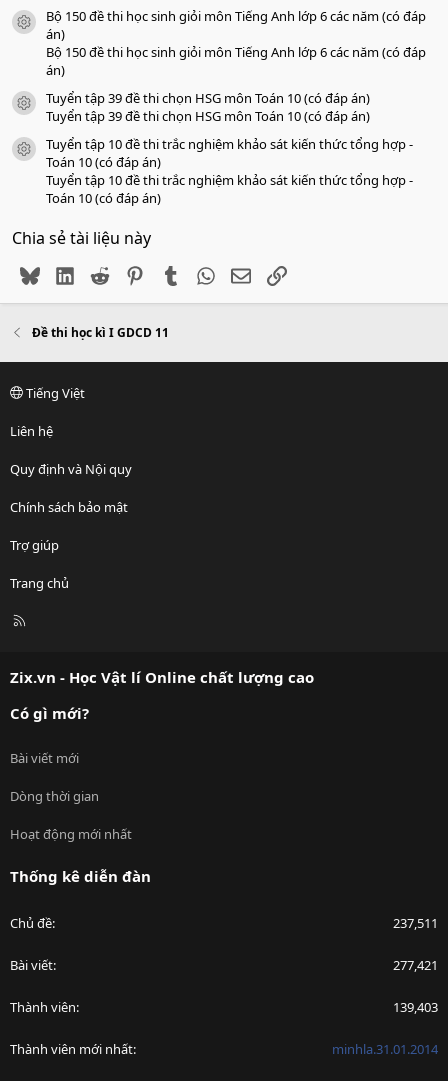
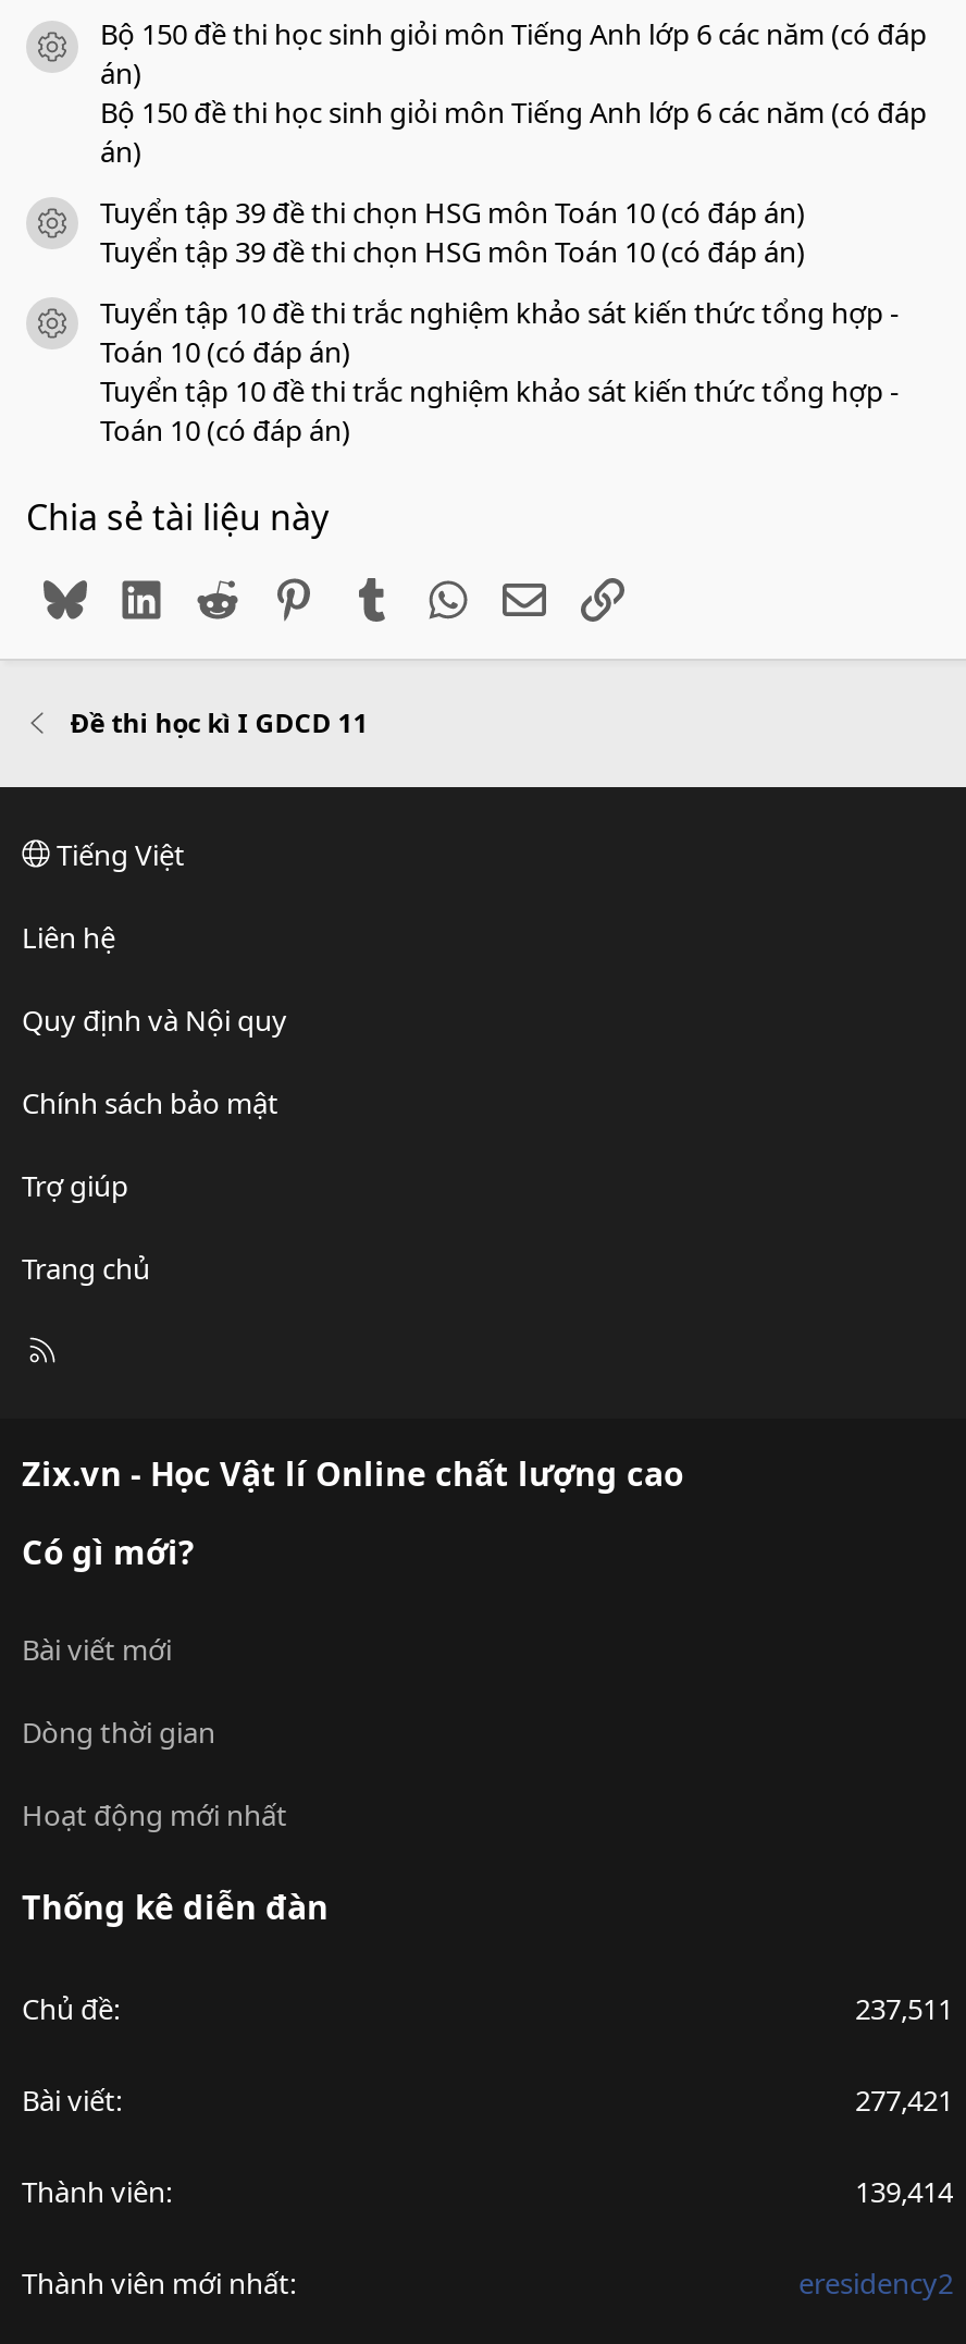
[393,998,438,1016] 139,403 -> [855,2171,953,2210] 139,414
[332,1040,438,1058] minhla.31.01.2014 -> [798,2263,953,2302] eresidency2

